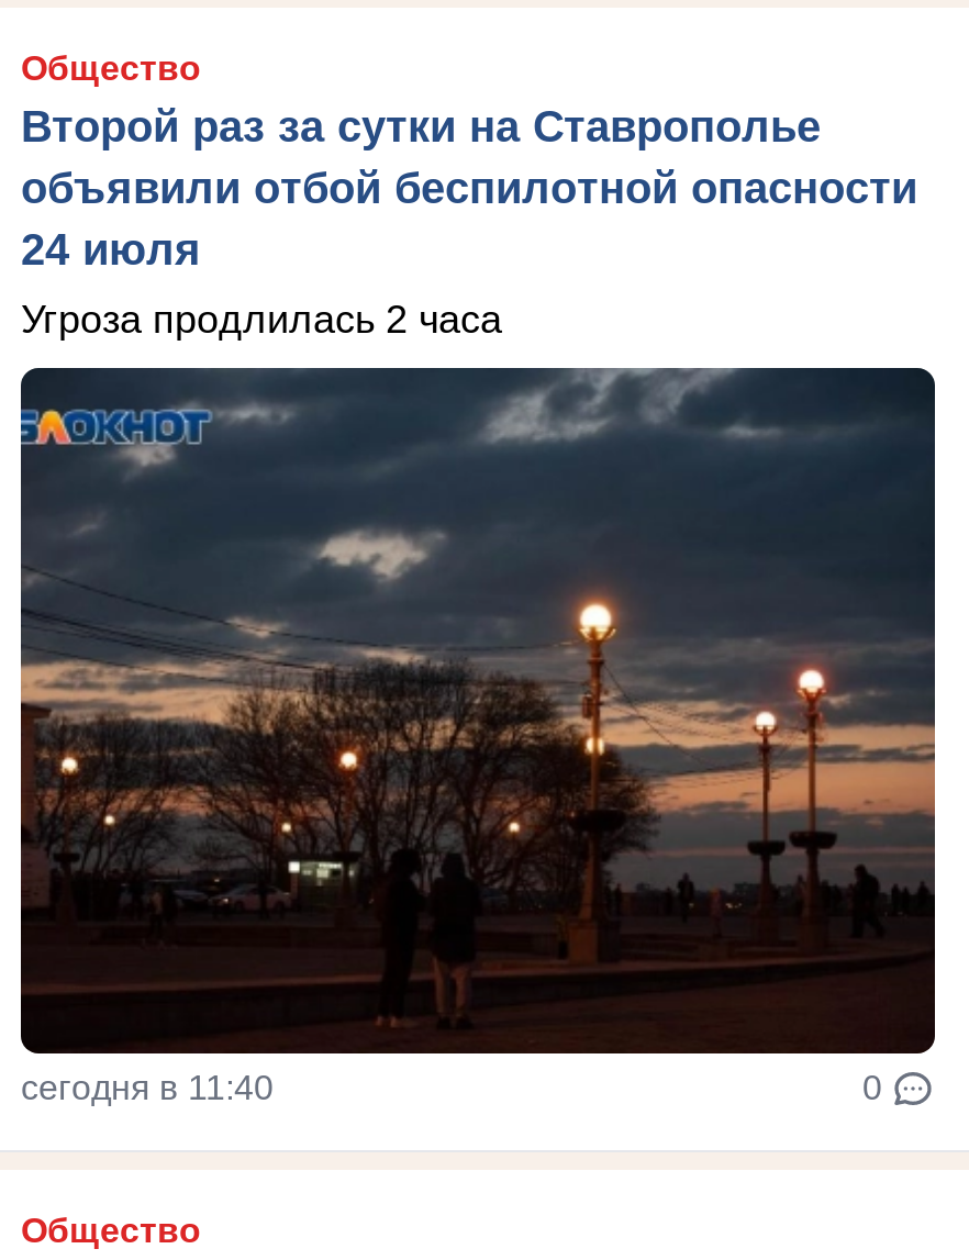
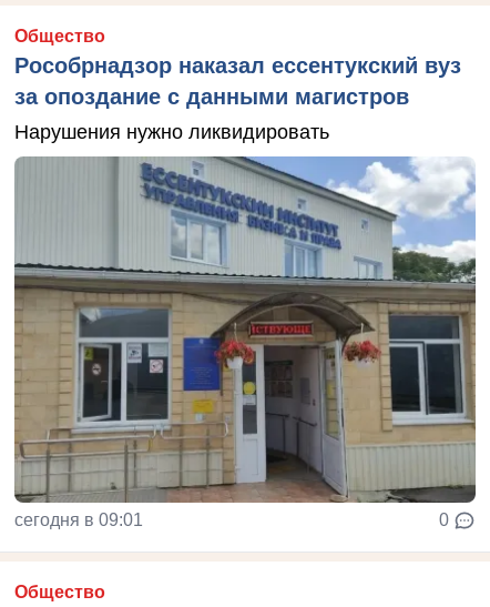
[21,102,917,273] Второй раз за сутки на Ставрополье | объявили отбой беспилотной опасности | 24 июля -> [14,53,461,109] Рособрнадзор наказал ессентукский вуз | за опоздание с данными магистров
[21,297,502,341] Угроза продлилась 2 часа -> [14,121,329,143] Нарушения нужно ликвидировать
[21,366,937,1106] [image] | сегодня в 11:40 -> [13,155,477,529] [image] | сегодня в 09:01

